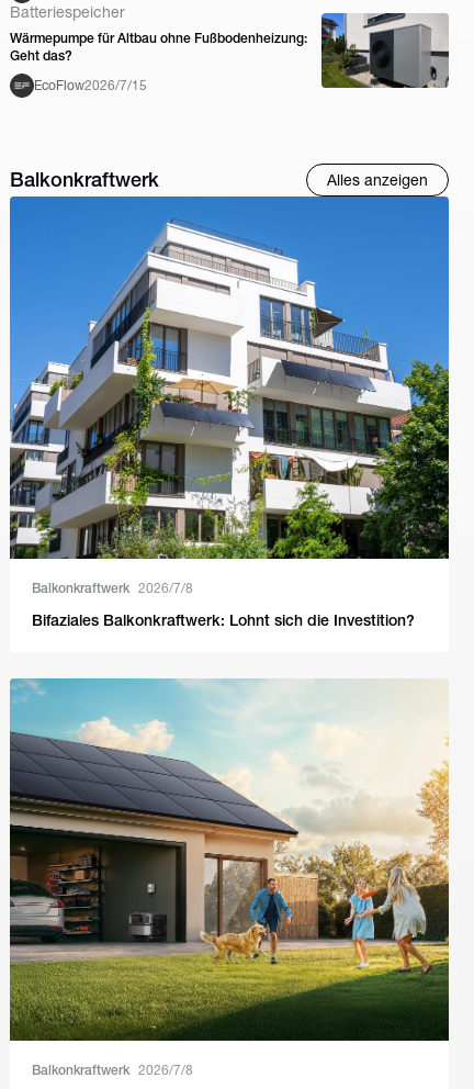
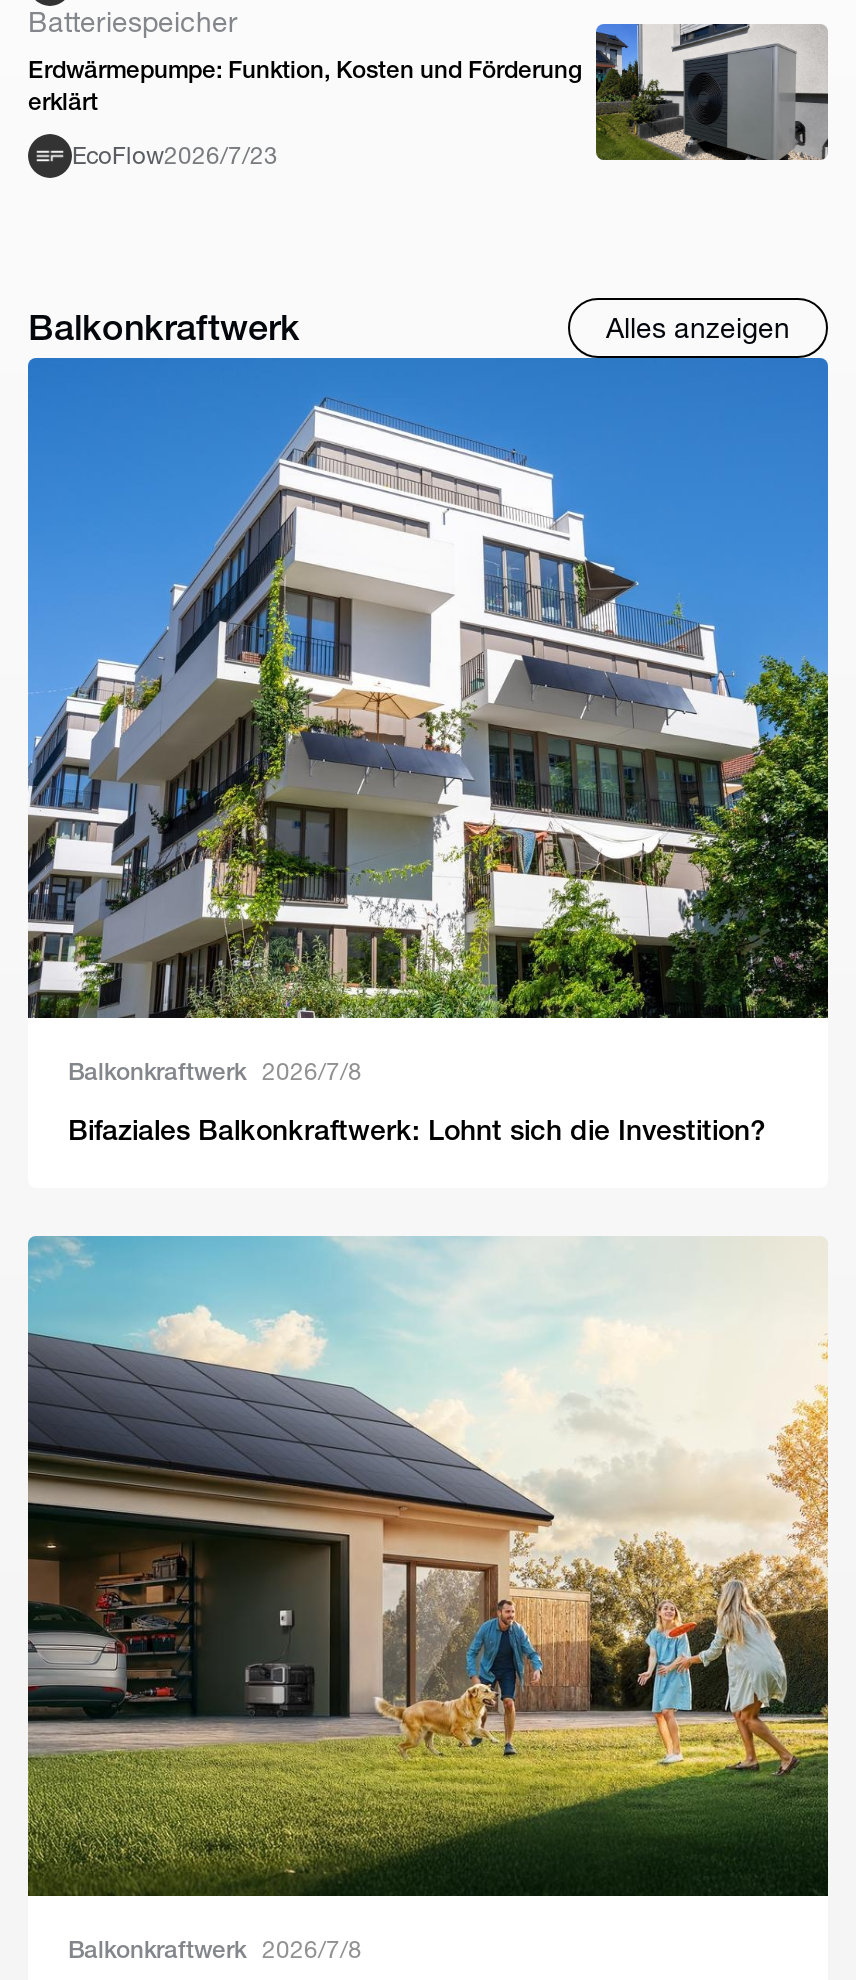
[10,31,307,64] Wärmepumpe für Altbau ohne Fußbodenheizung: | Geht das? -> [28,56,582,116] Erdwärmepumpe: Funktion, Kosten und Förderung | erklärt
[34,78,147,93] EcoFlow2026/7/15 -> [72,141,278,169] EcoFlow2026/7/23

